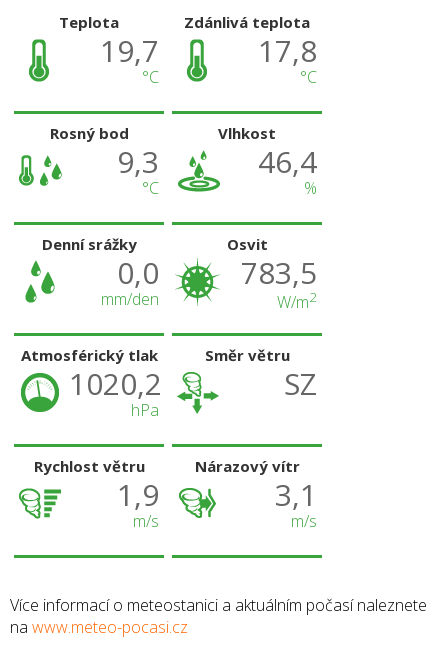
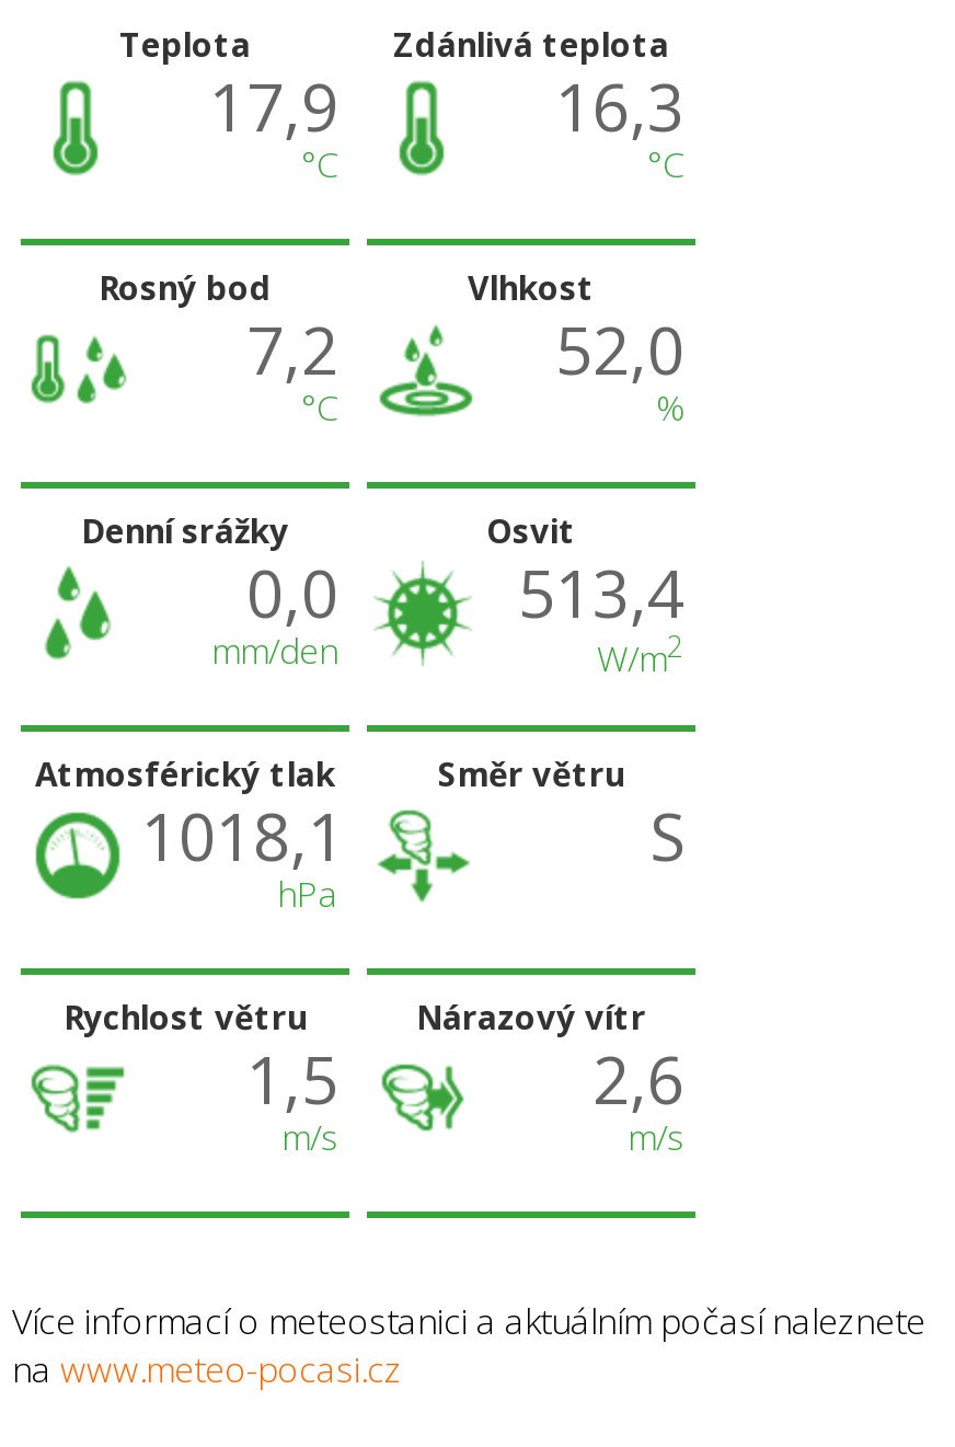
[100,30,159,71] 19,7 -> [209,62,338,152] 17,9
[258,30,317,71] 17,8 -> [555,62,684,152] 16,3
[117,141,159,182] 9,3 -> [246,305,338,395] 7,2
[258,141,317,182] 46,4 -> [555,305,684,395] 52,0
[241,252,317,293] 783,5 -> [518,549,684,638] 513,4
[69,363,162,404] 1020,2 -> [141,792,345,882] 1018,1
[284,363,317,404] SZ -> [649,792,684,882] S
[117,474,159,515] 1,9 -> [246,1035,338,1125] 1,5
[275,474,317,515] 3,1 -> [592,1035,684,1125] 2,6

